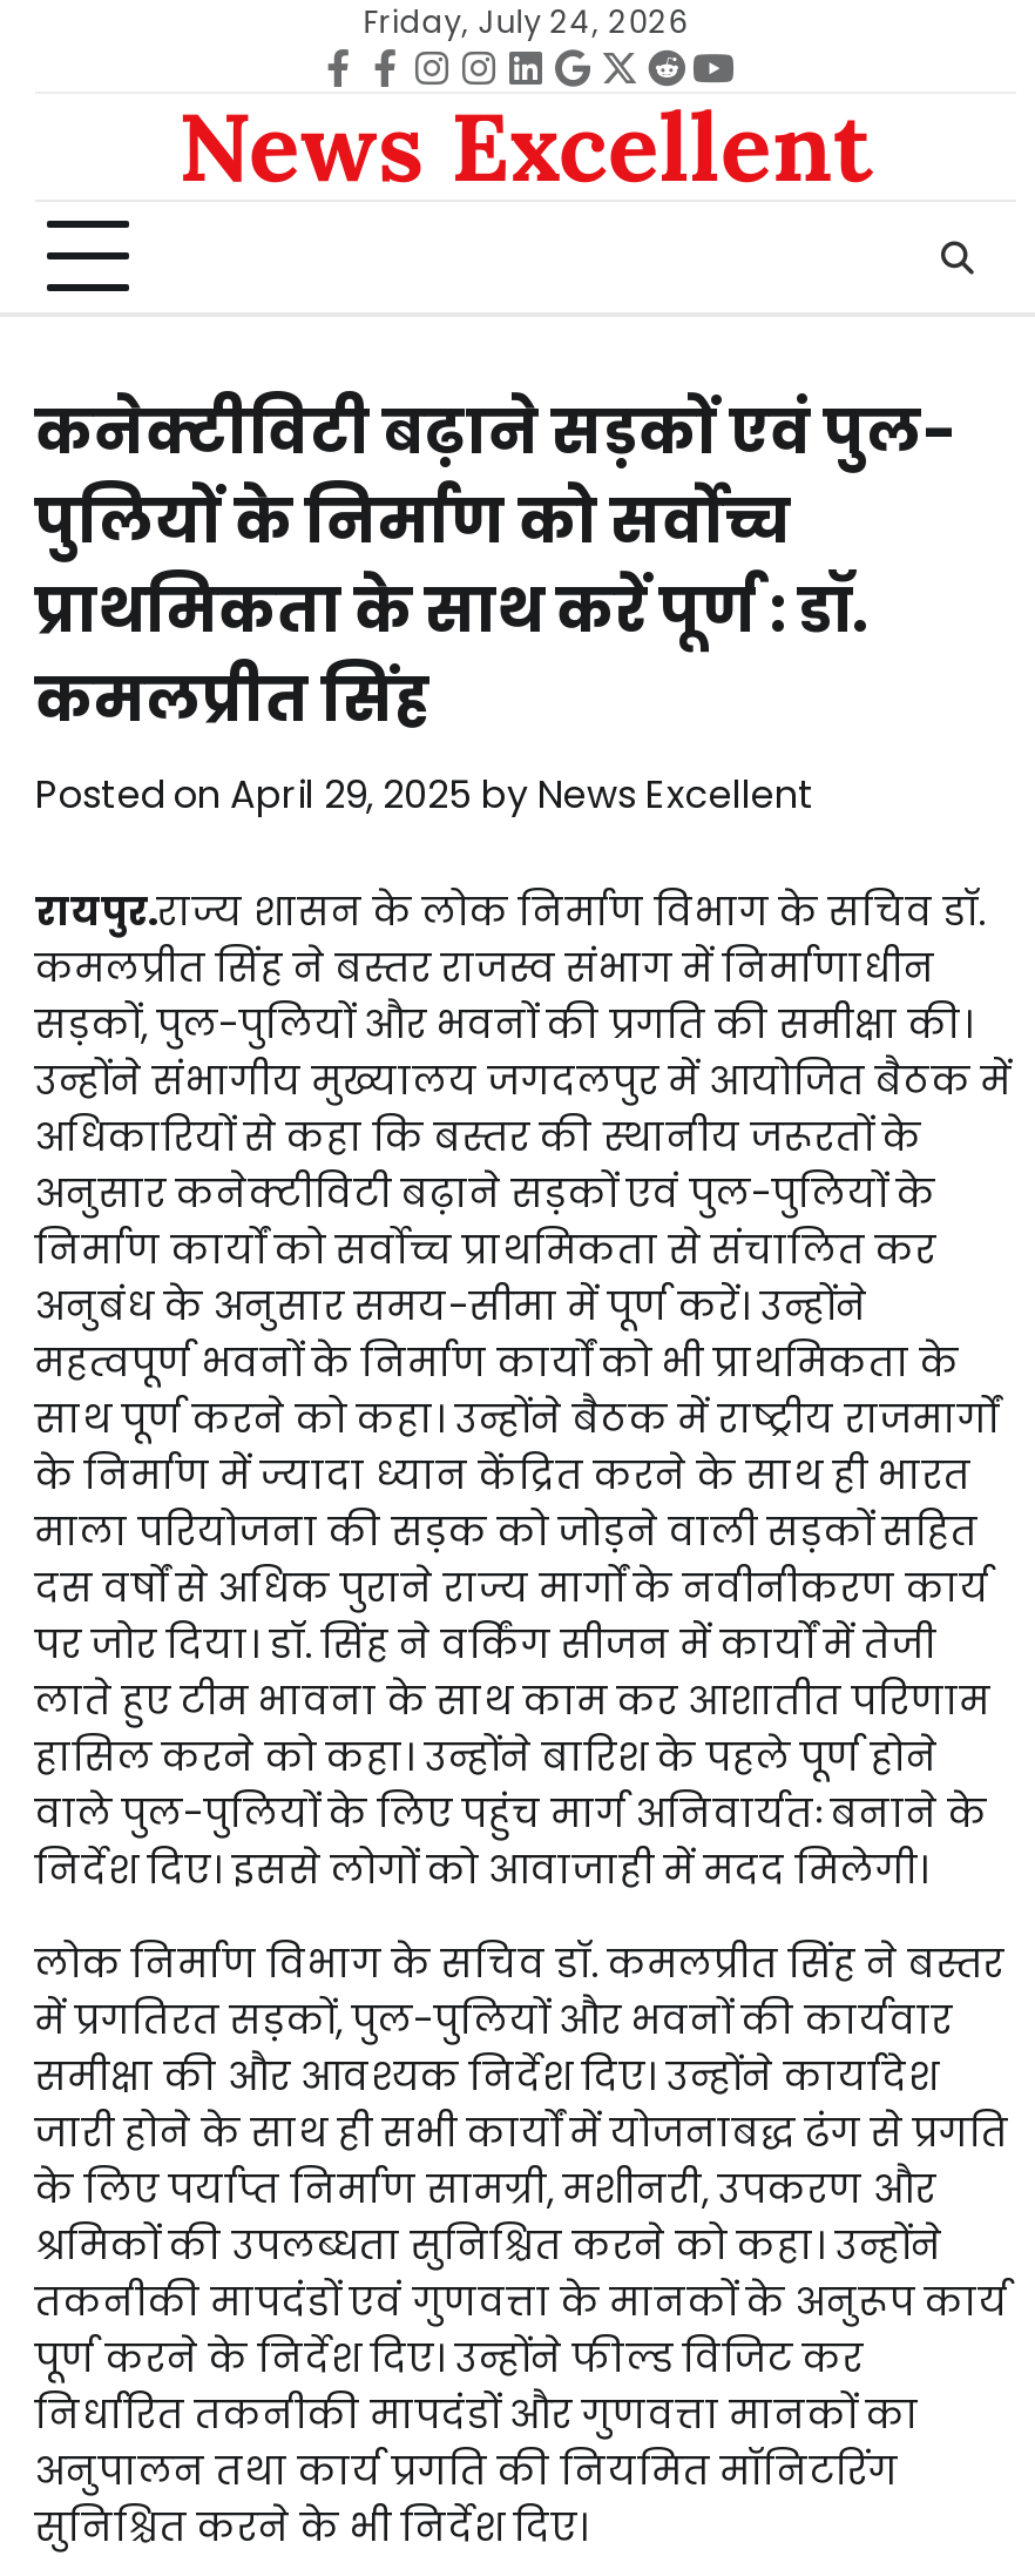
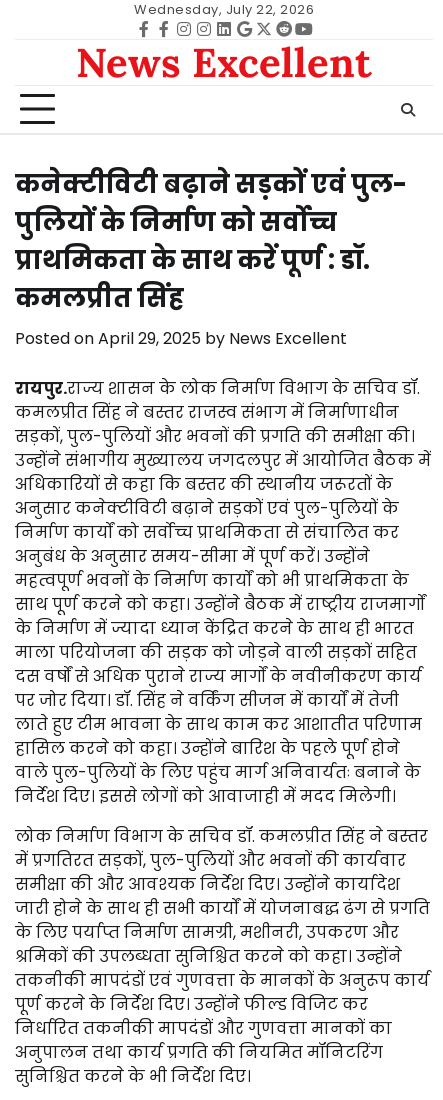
[363,0,688,45] Friday, July 24, 2026 -> [134,0,314,19] Wednesday, July 22, 2026

